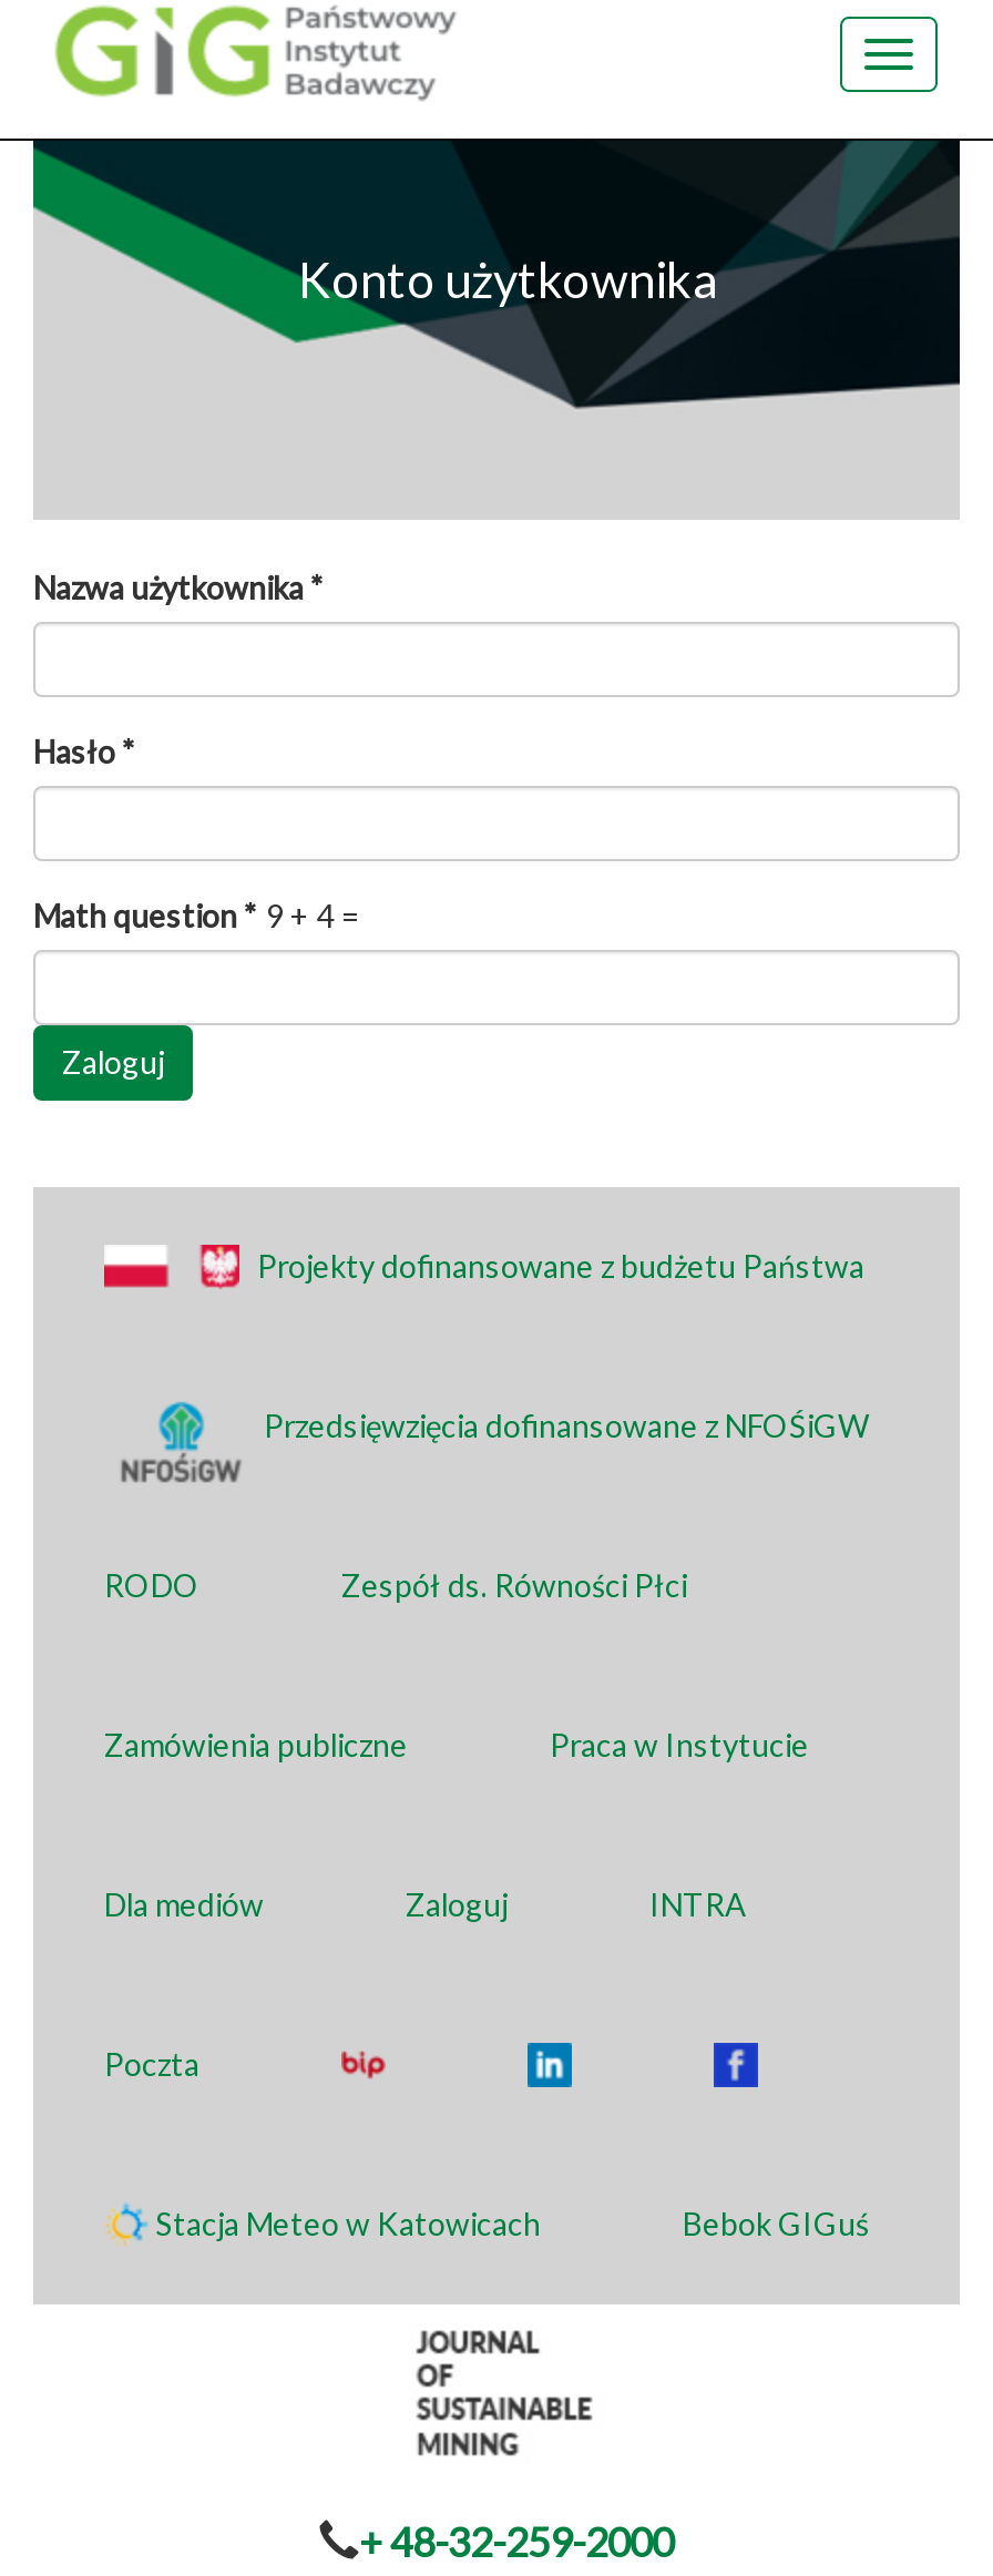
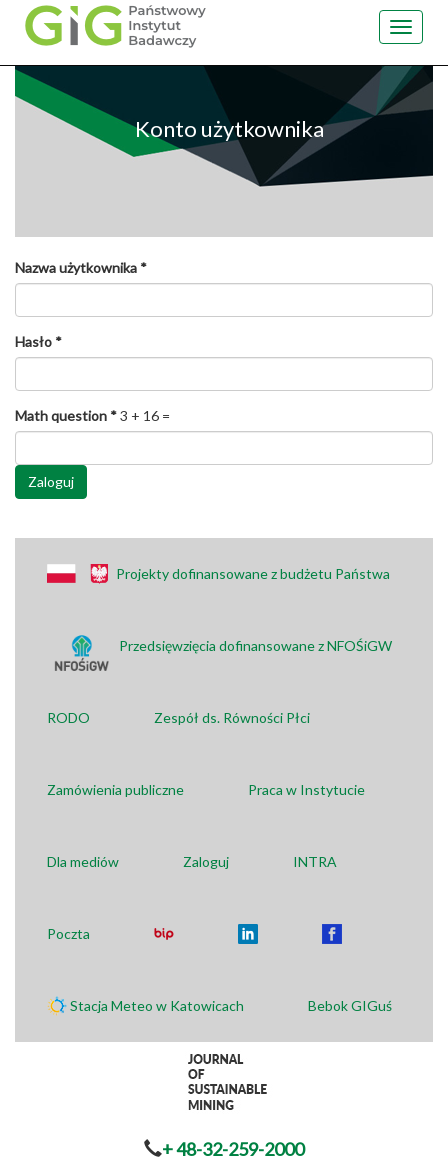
[33,897,359,934] Math question * 9 + 4 = -> [15,407,170,424] Math question * 3 + 16 =

